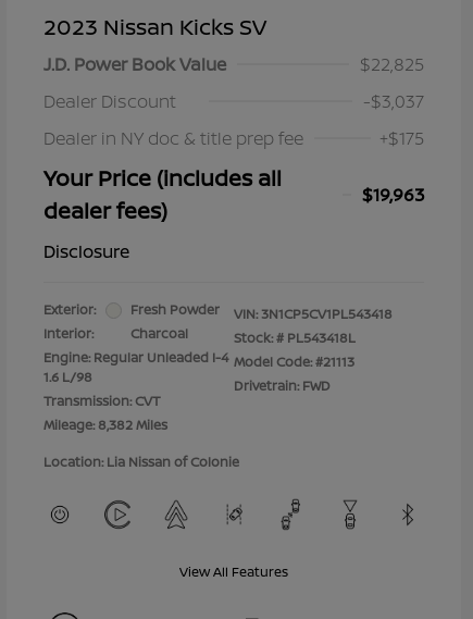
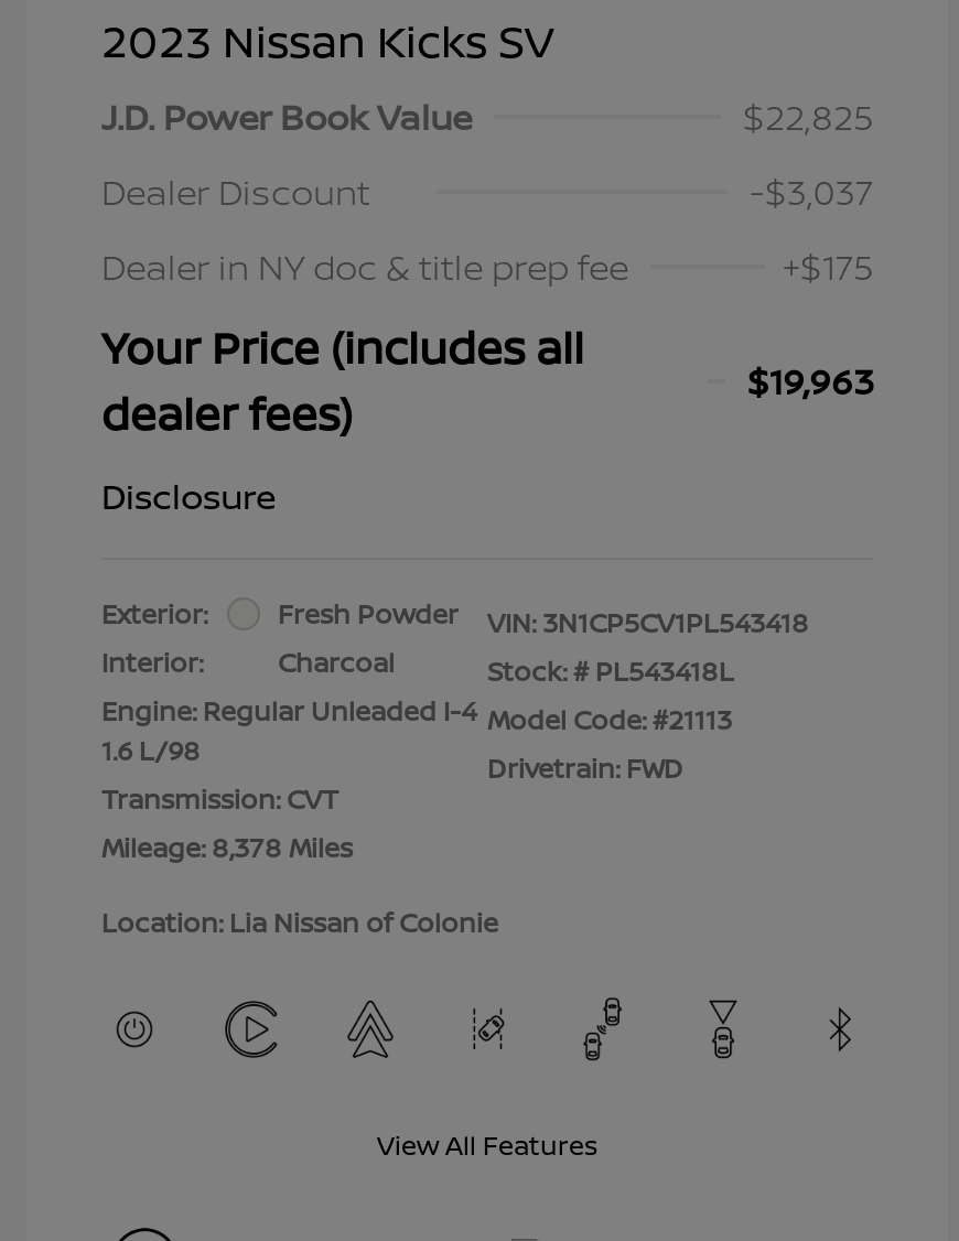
[43,416,167,434] Mileage: 8,382 Miles -> [101,829,353,866] Mileage: 8,378 Miles

